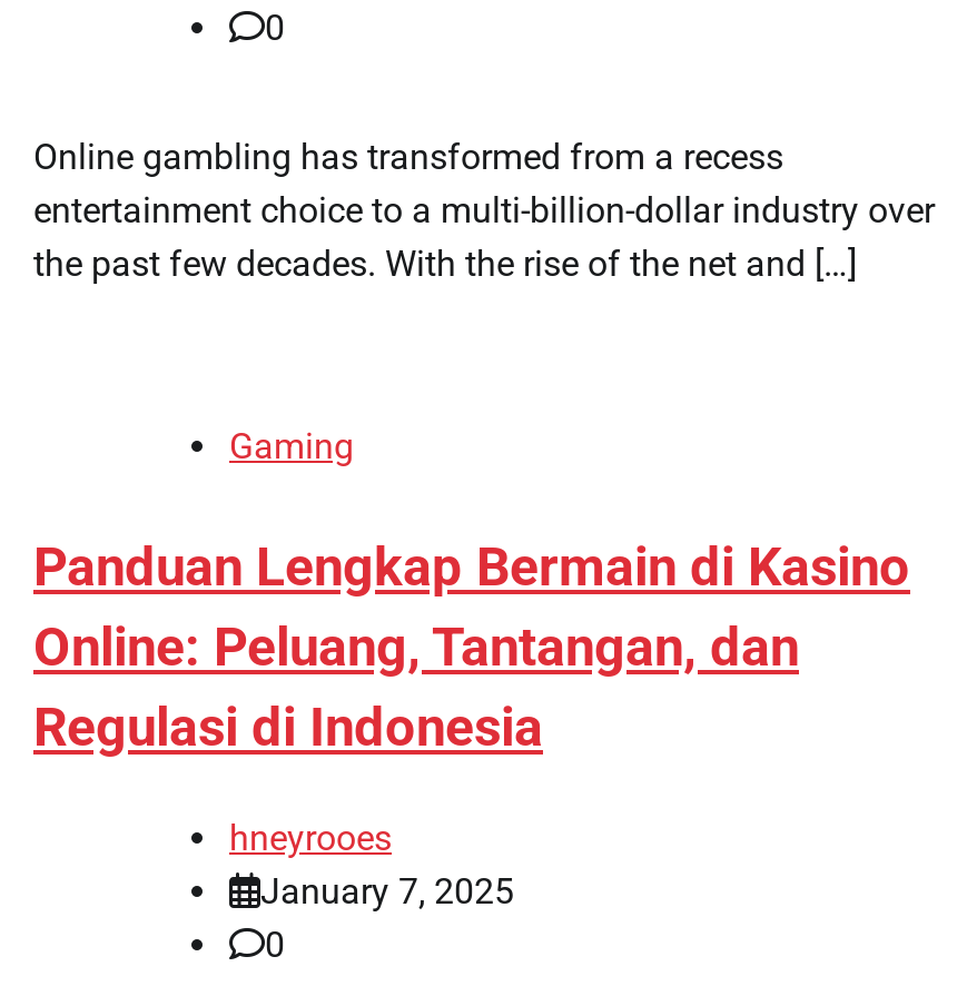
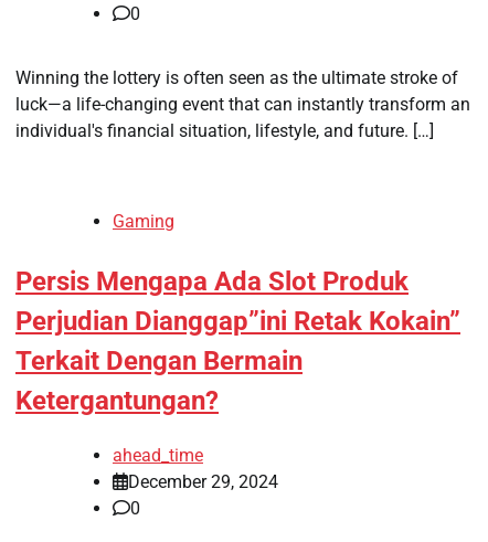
[33,136,935,286] Online gambling has transformed from a recess | entertainment choice to a multi-billion-dollar industry over | the past few decades. With the rise of the net and […] -> [15,68,470,142] Winning the lottery is often seen as the ultimate stroke of | luck—a life-changing event that can instantly transform an | individual's financial situation, lifestyle, and future. […]
[33,537,910,760] Panduan Lengkap Bermain di Kasino | Online: Peluang, Tantangan, dan | Regulasi di Indonesia -> [15,266,460,416] Persis Mengapa Ada Slot Produk | Perjudian Dianggap”ini Retak Kokain” | Terkait Dengan Bermain | Ketergantungan?
[229,817,514,913] hneyrooes | January 7, 2025 -> [113,445,278,493] ahead_time | December 29, 2024

